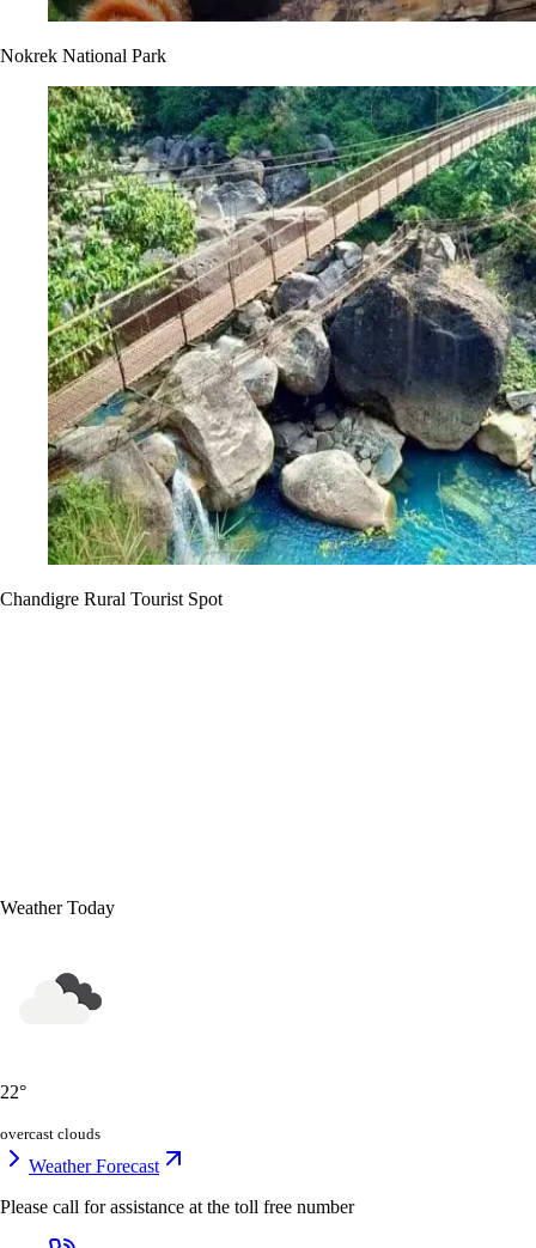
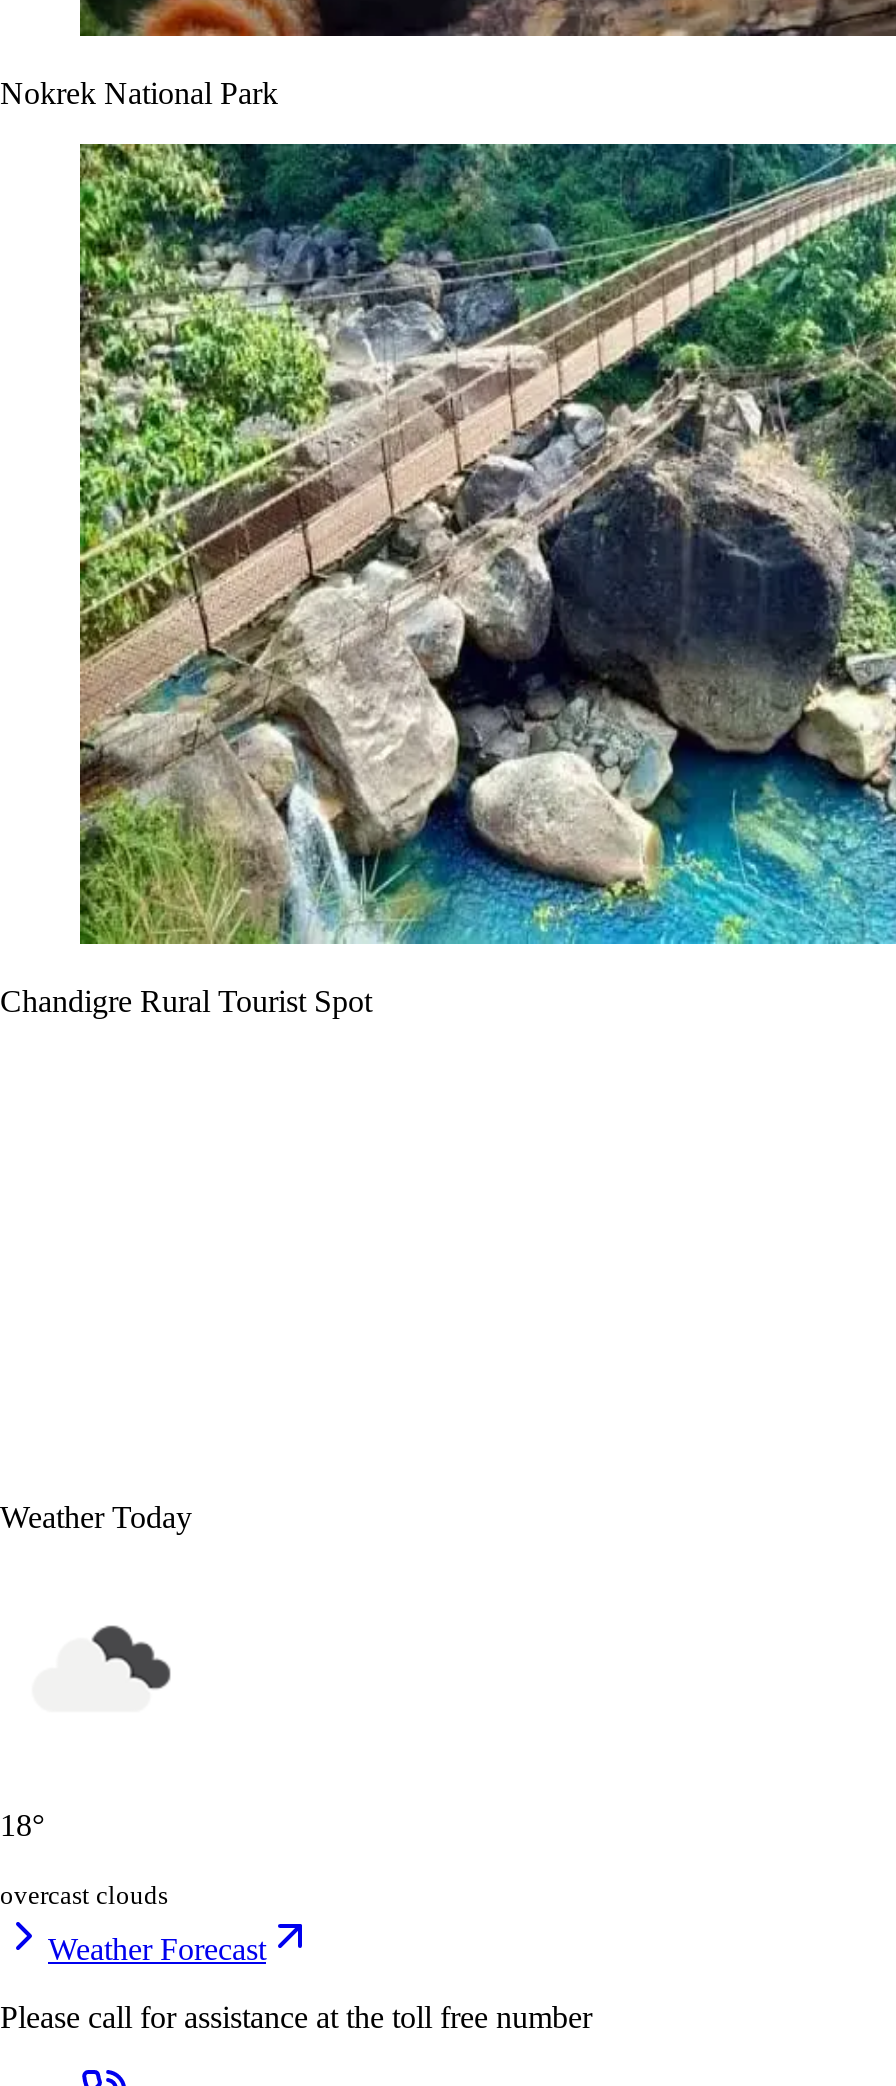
[0,1081,26,1101] 22° -> [0,1807,44,1841] 18°

